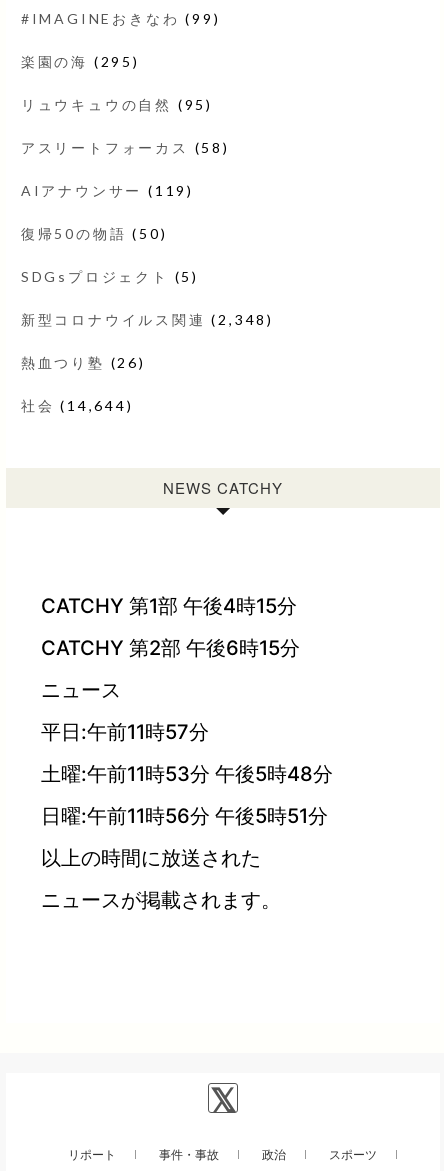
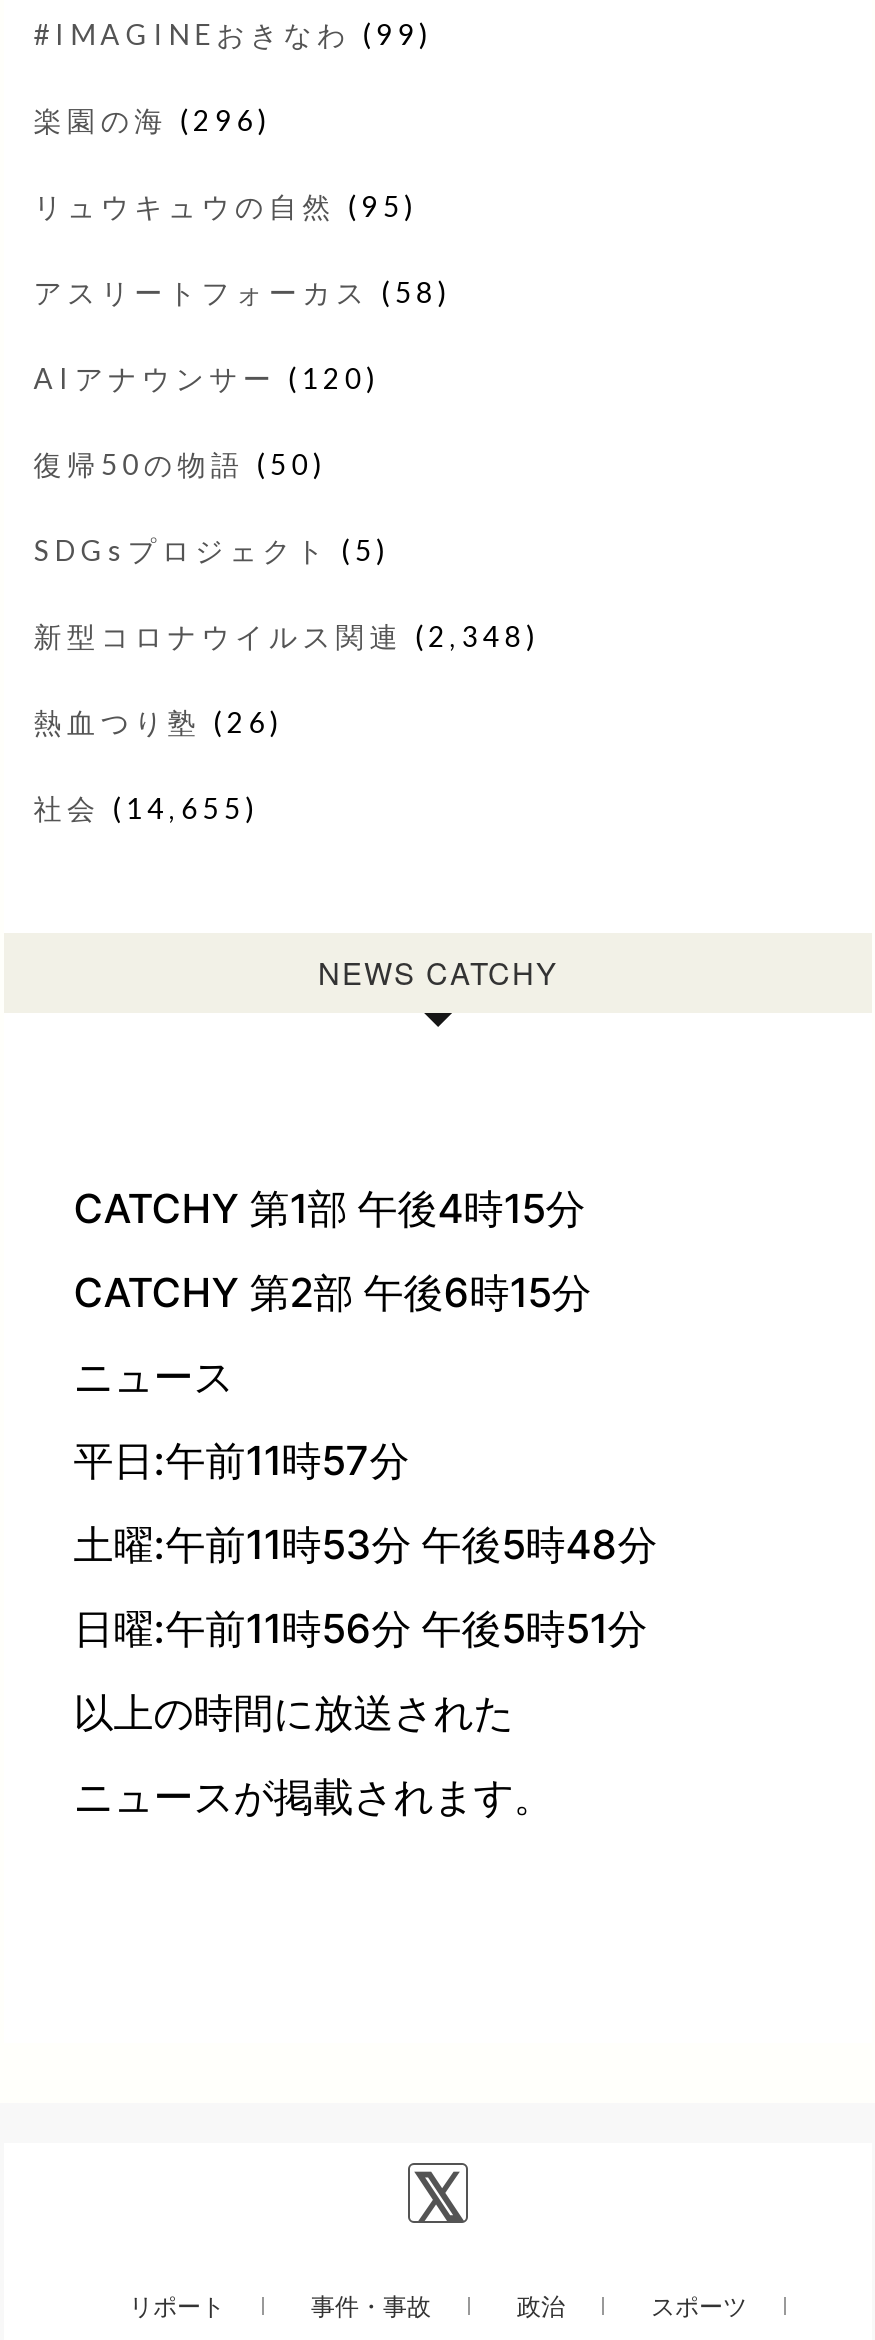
[21,53,140,70] 楽園の海(295) -> [33,103,271,137] 楽園の海(296)
[21,182,194,199] AIアナウンサー(119) -> [33,361,380,395] AIアナウンサー(120)
[21,397,133,414] 社会(14,644) -> [33,791,259,825] 社会(14,655)

